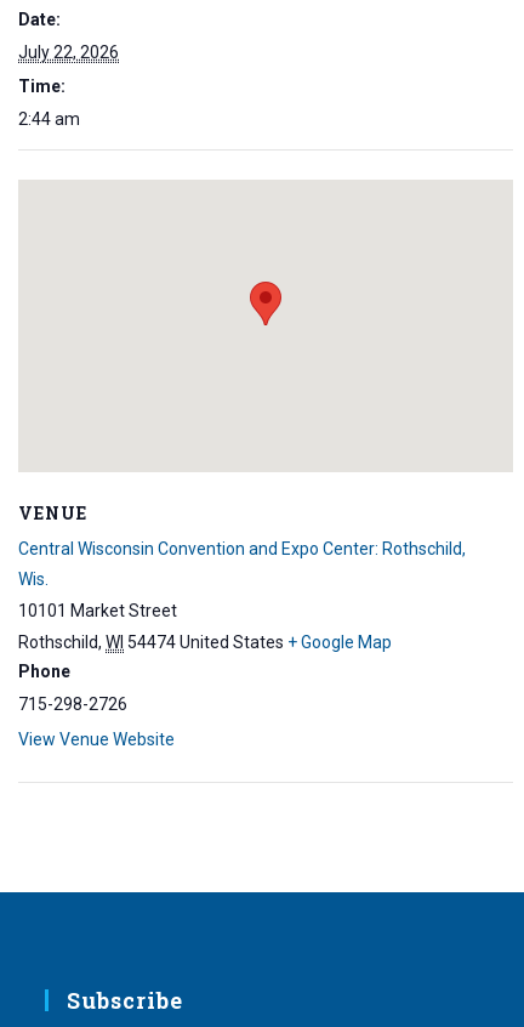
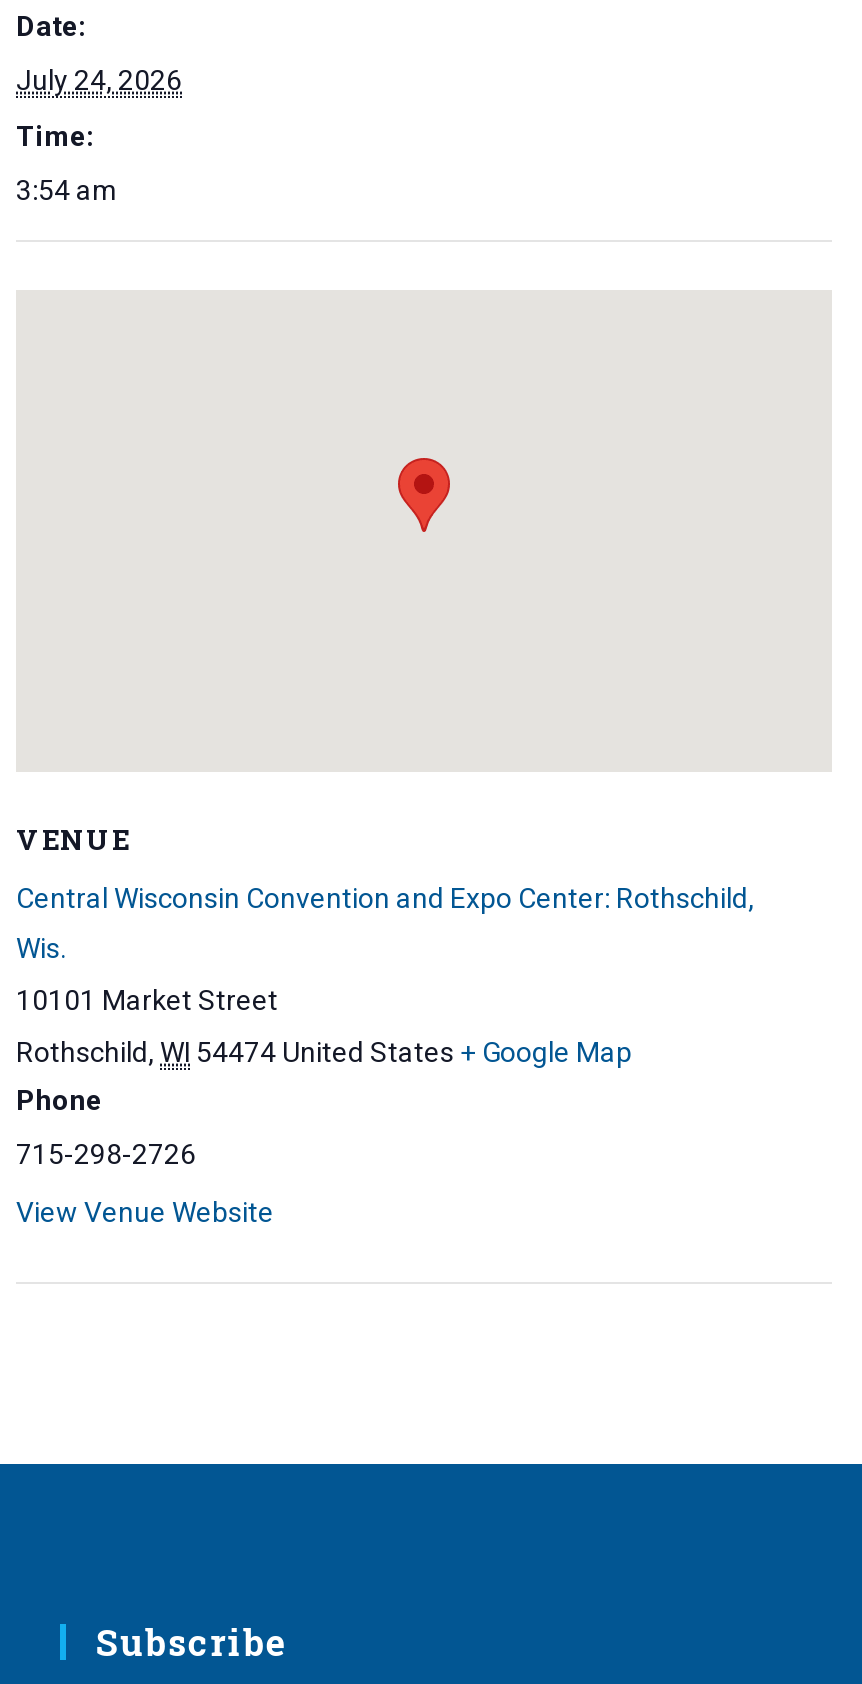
[18,42,119,62] July 22, 2026 -> [16,64,182,96] July 24, 2026
[18,109,80,129] 2:44 am -> [16,174,118,206] 3:54 am

